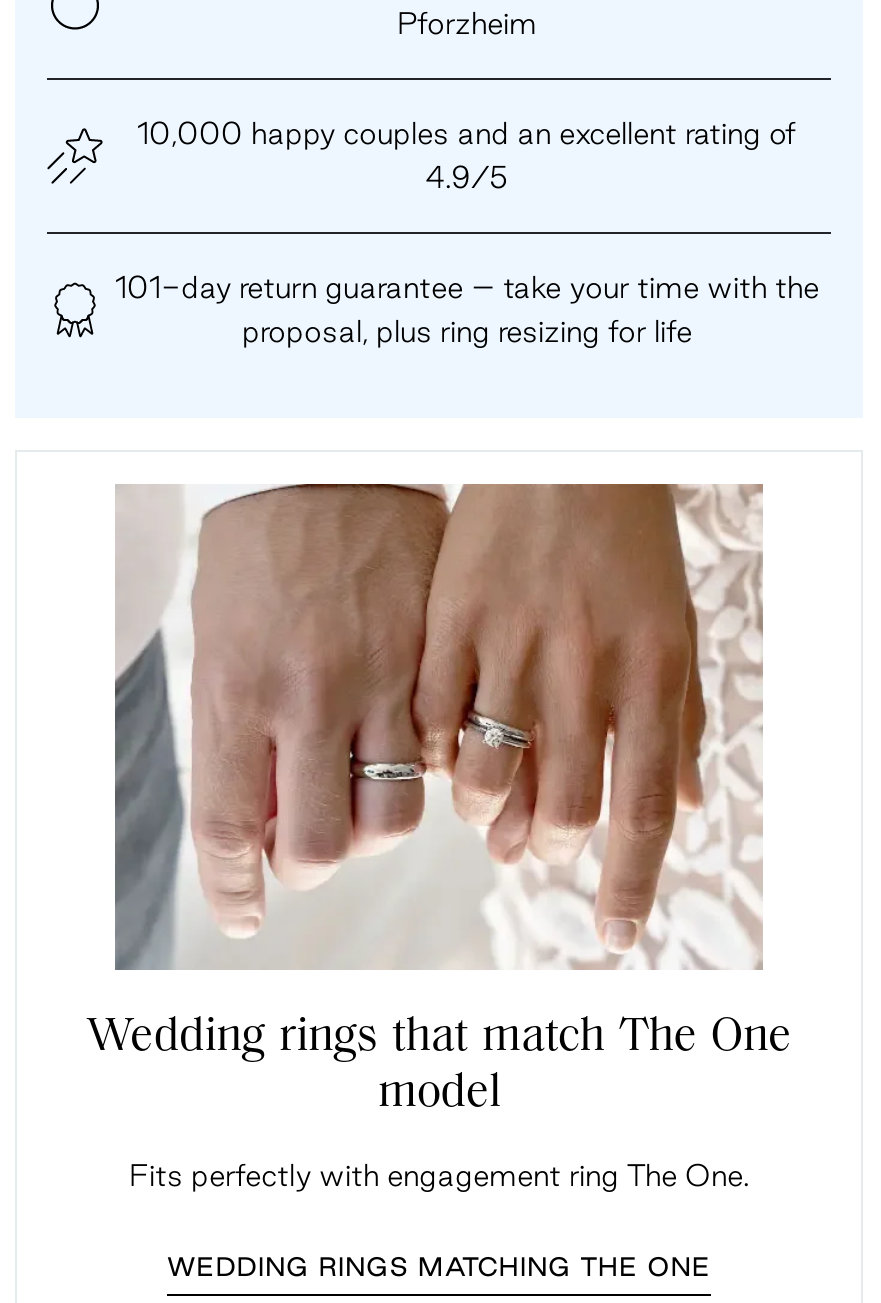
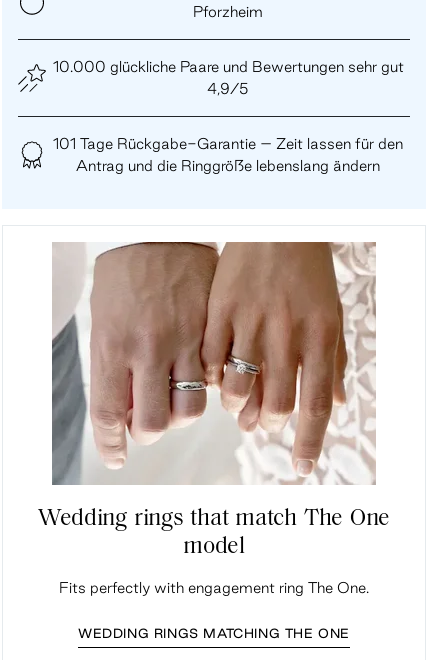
[137,116,797,194] 10,000 happy couples and an excellent rating of | 4.9/5 -> [52,58,403,97] 10.000 glückliche Paare und Bewertungen sehr gut | 4,9/5
[115,270,819,348] 101-day return guarantee – take your time with the | proposal, plus ring resizing for life -> [53,135,403,174] 101 Tage Rückgabe-Garantie – Zeit lassen für den | Antrag und die Ringgröße lebenslang ändern

